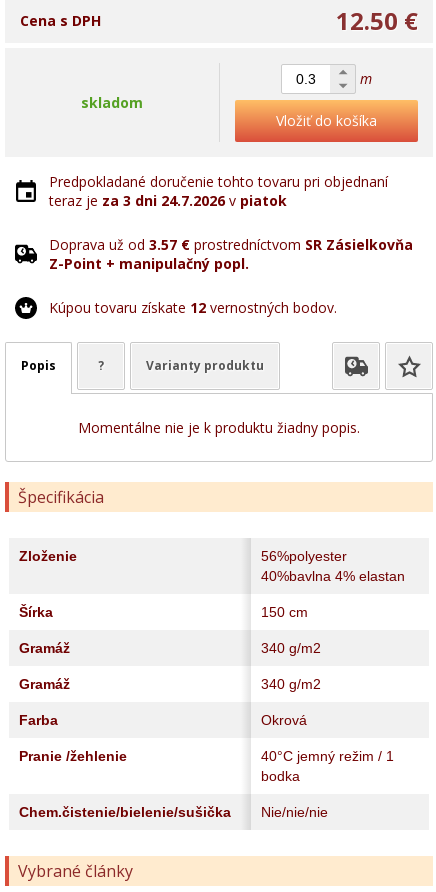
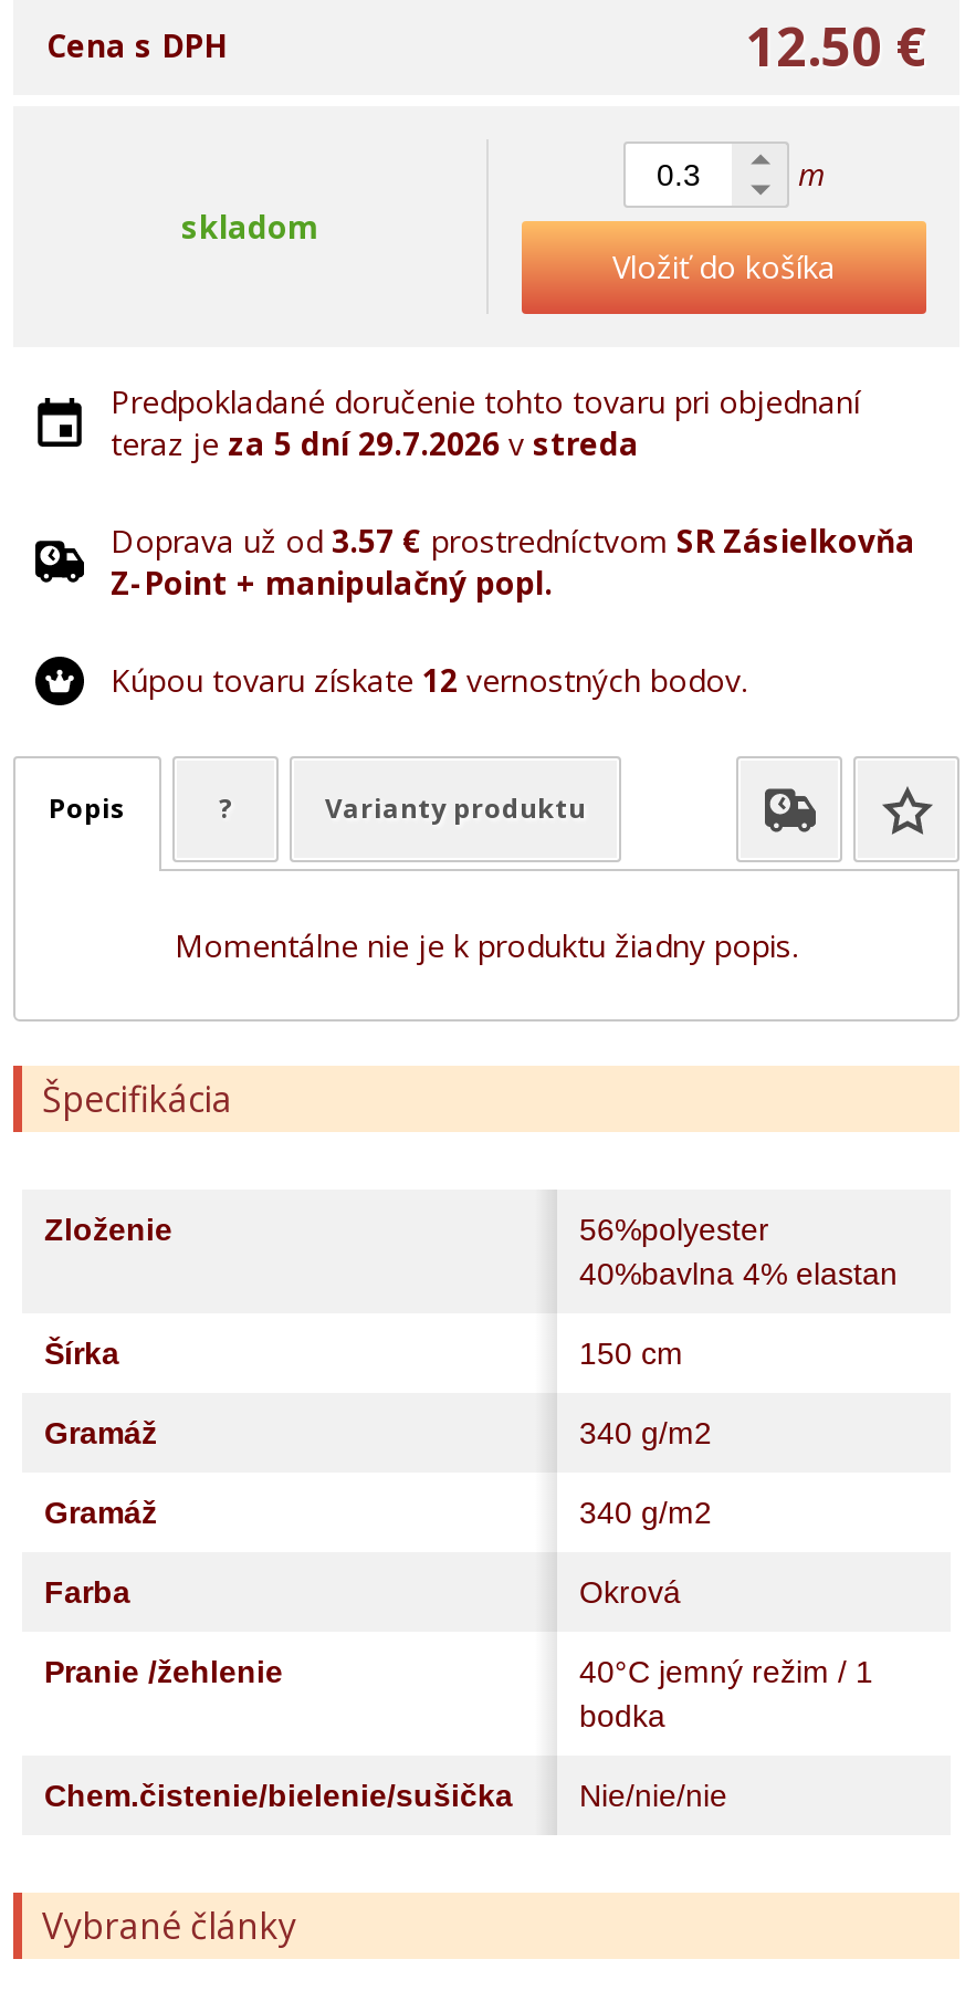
[49,191,287,210] teraz je za 3 dni 24.7.2026 v piatok -> [111,422,639,464] teraz je za 5 dní 29.7.2026 v streda

